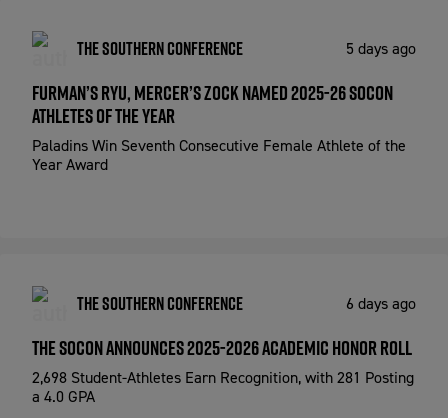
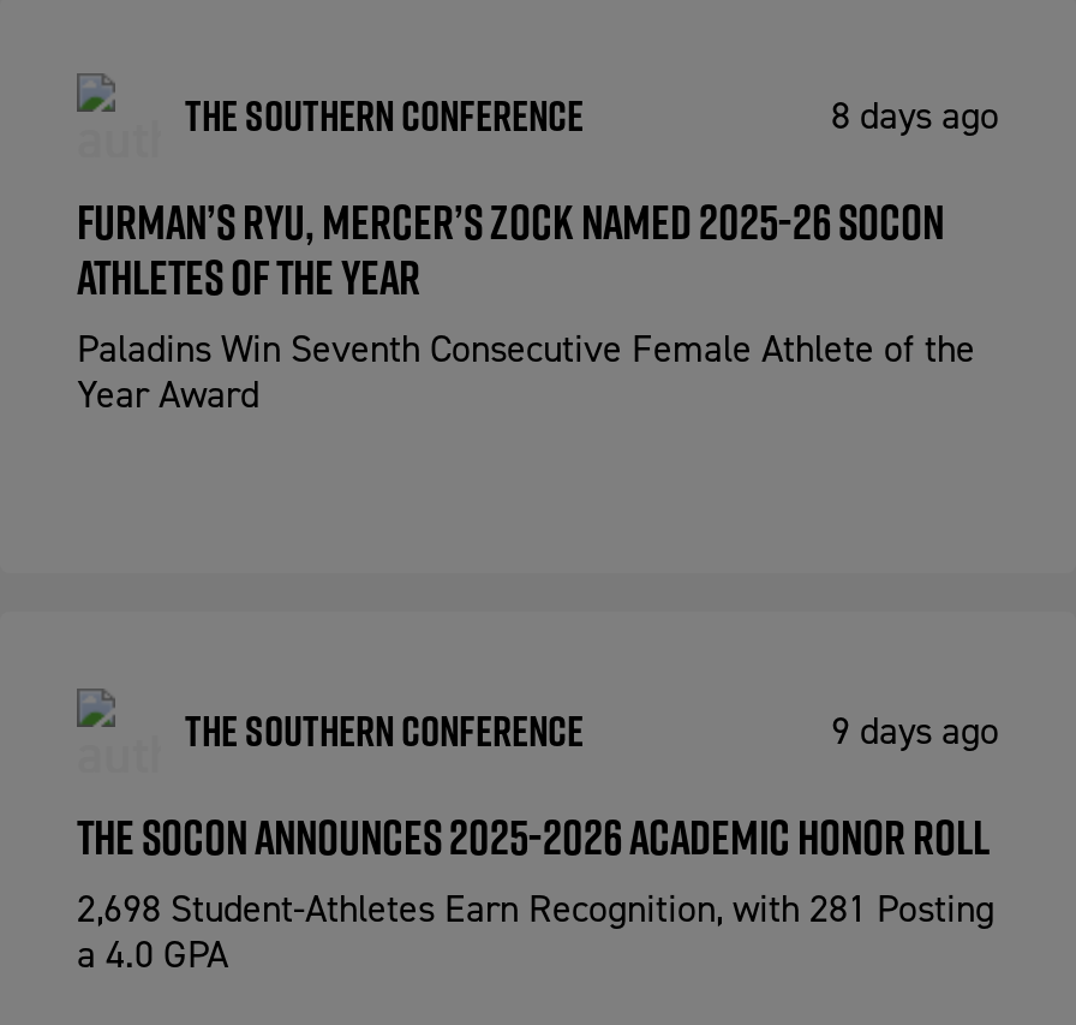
[346,38,416,58] 5 days ago -> [831,90,999,138] 8 days ago
[346,293,416,313] 6 days ago -> [831,705,999,753] 9 days ago

